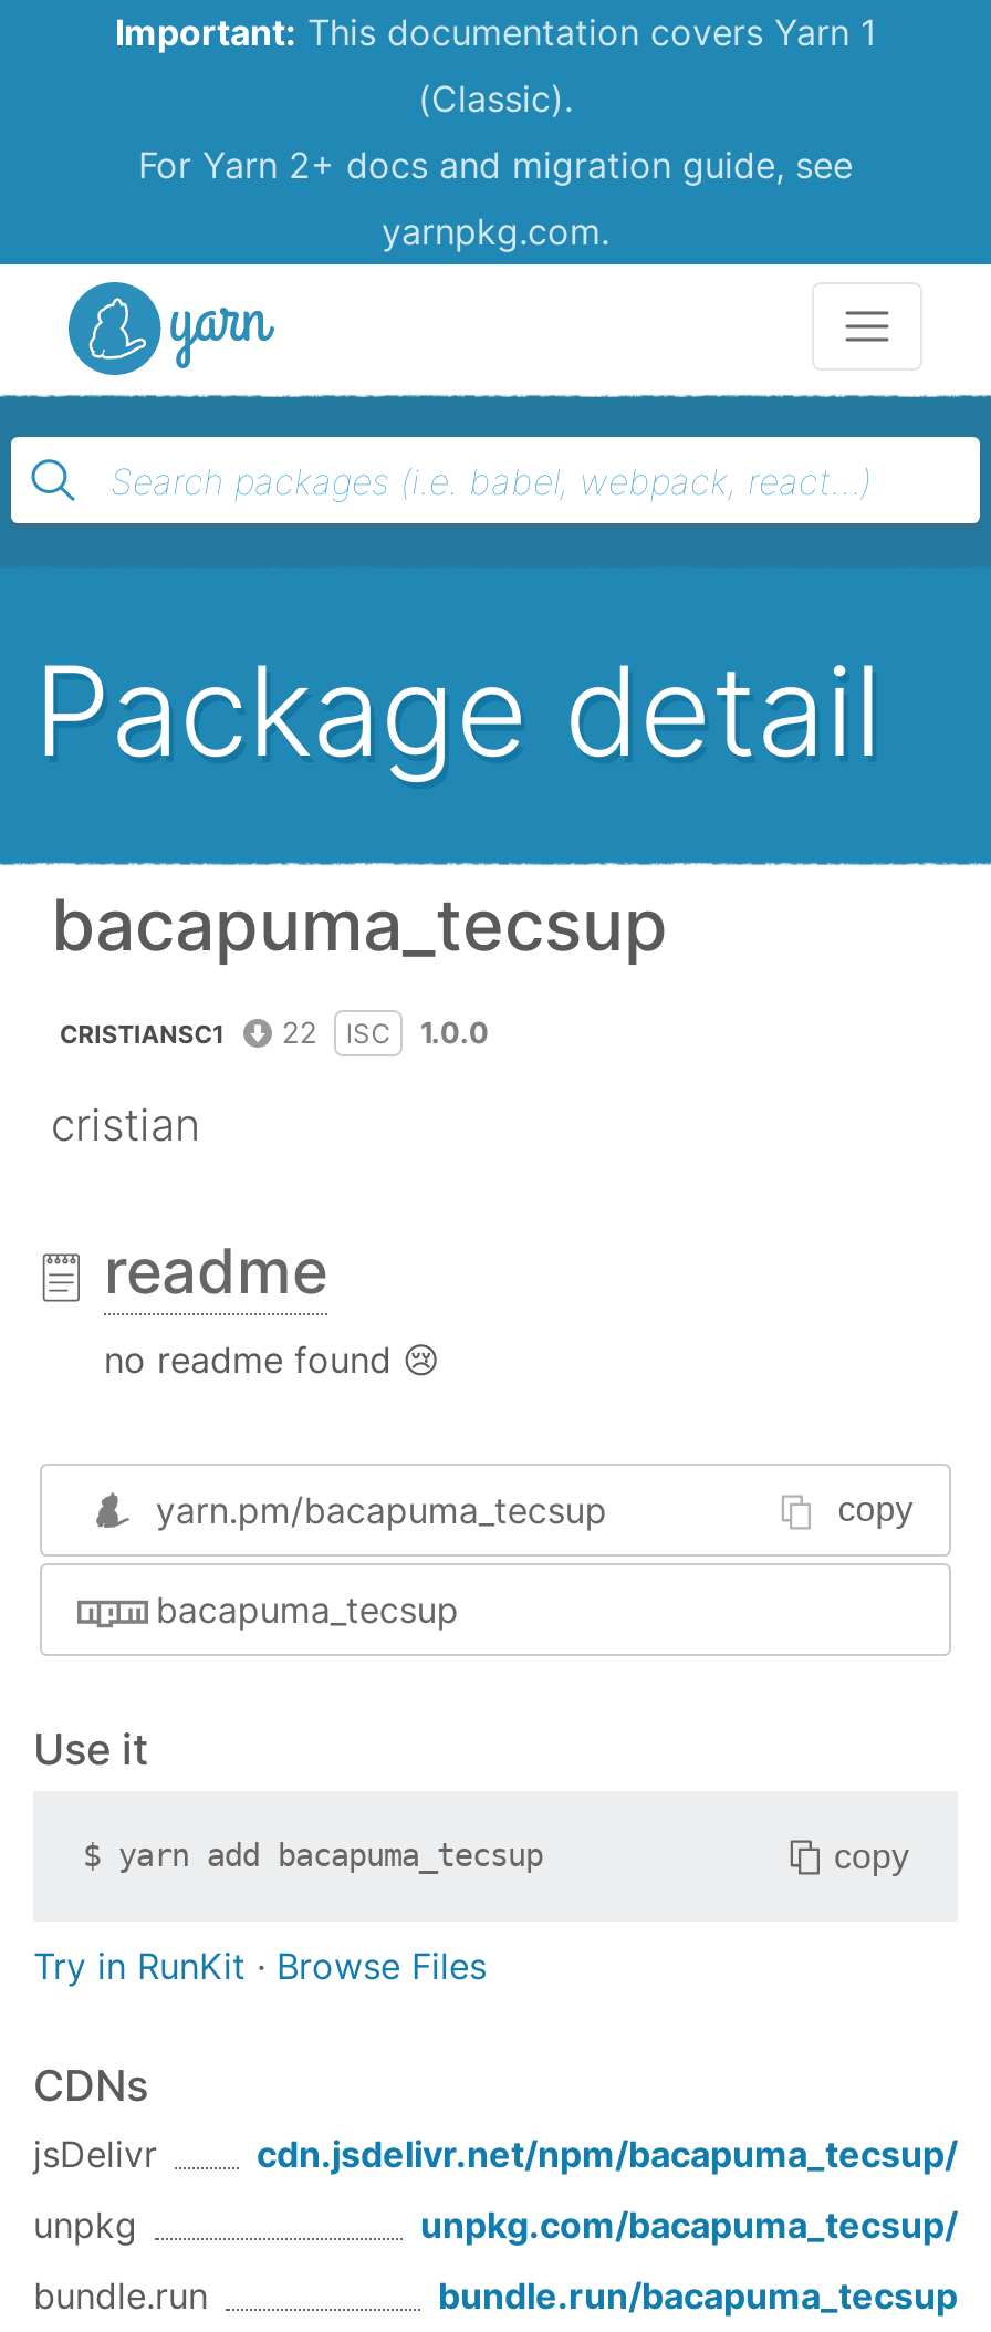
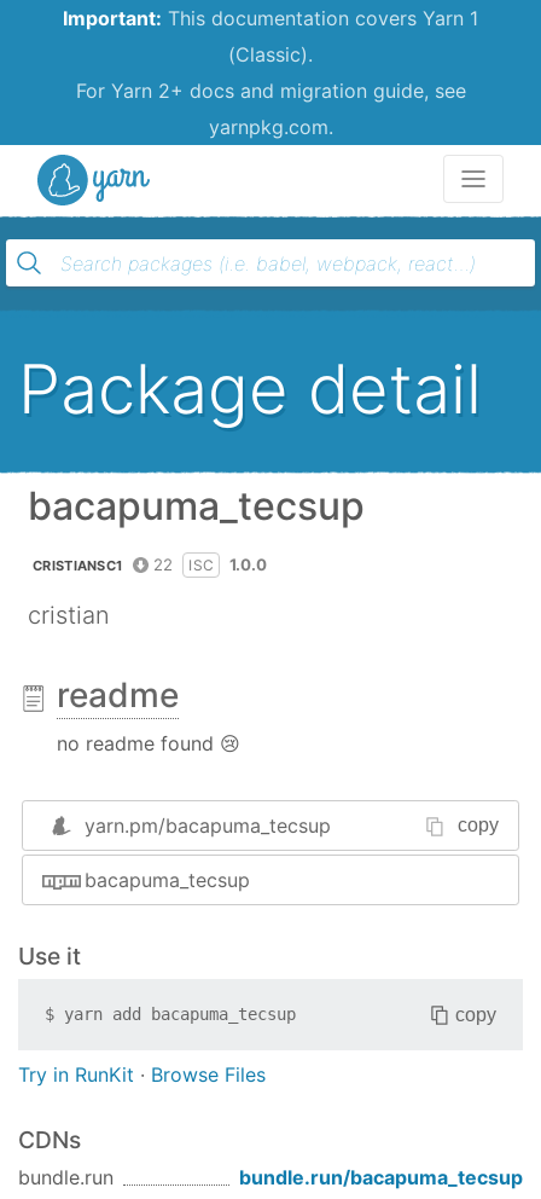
[33,2132,958,2247] jsDelivr | cdn.jsdelivr.net/npm/bacapuma_tecsup/ | unpkg | unpkg.com/bacapuma_tecsup/ -> none

